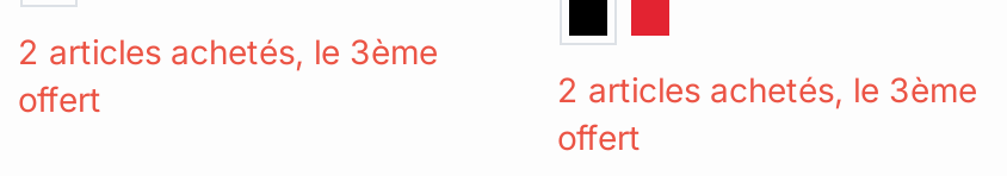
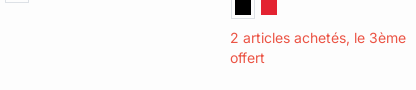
[18,31,438,119] 2 articles achetés, le 3ème | offert -> none

